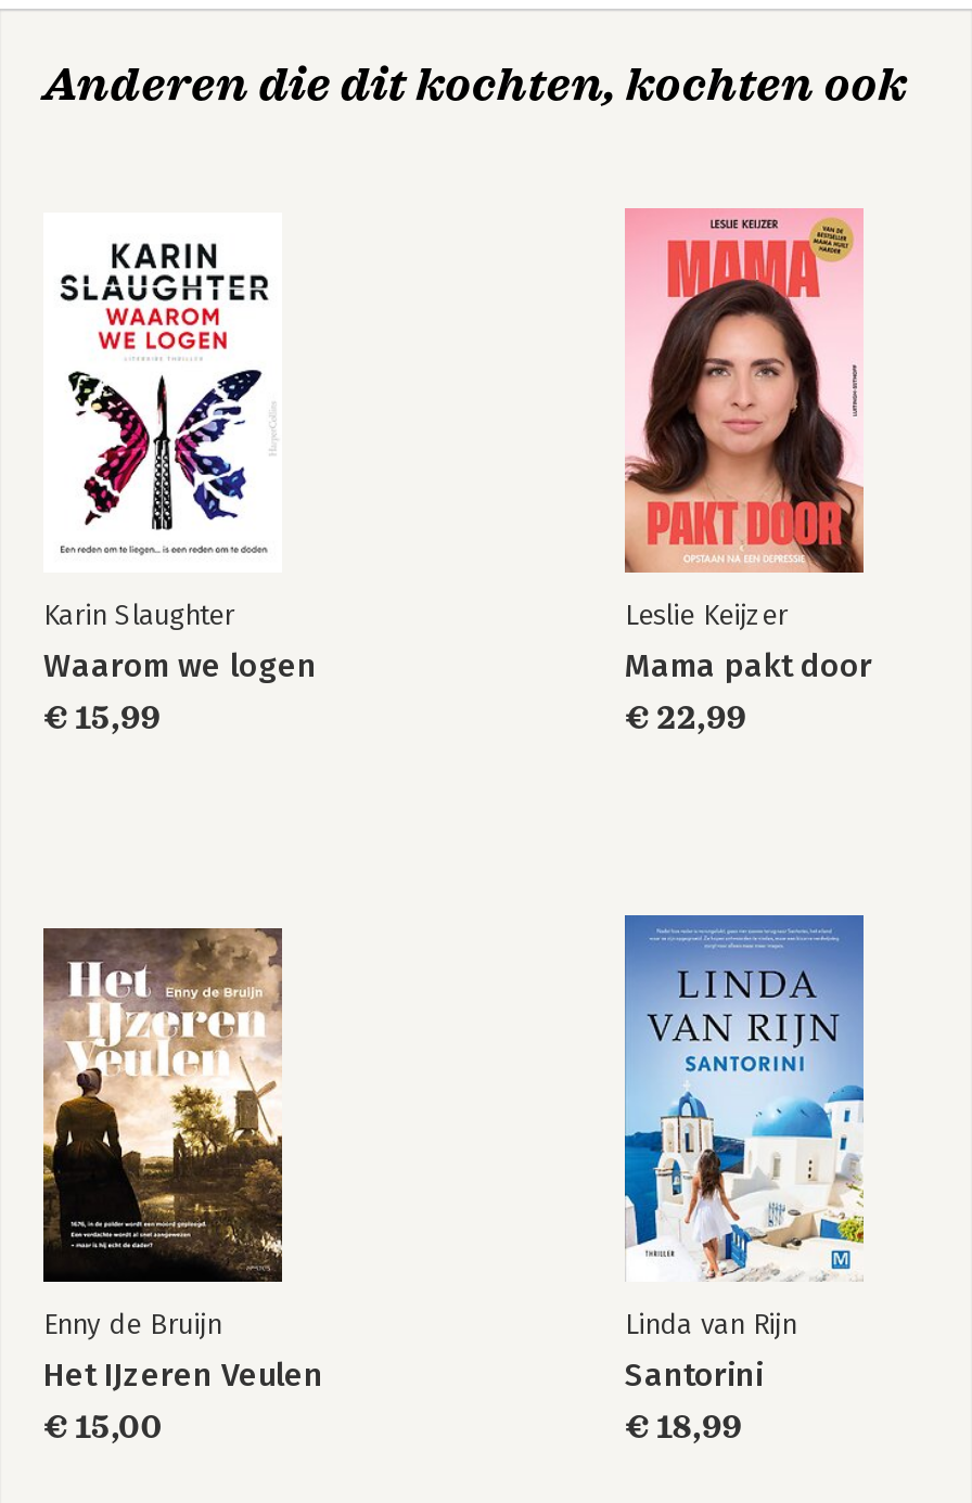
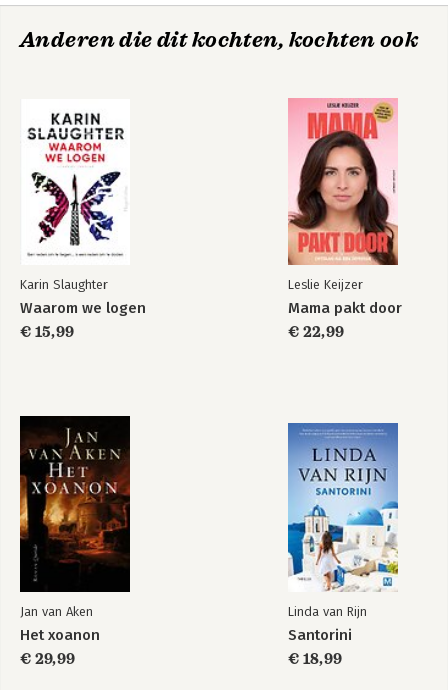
[41,900,323,1447] [image] | Enny de Bruijn | Het IJzeren Veulen | € 15,00 -> [19,415,131,668] [image] | Jan van Aken | Het xoanon | € 29,99

